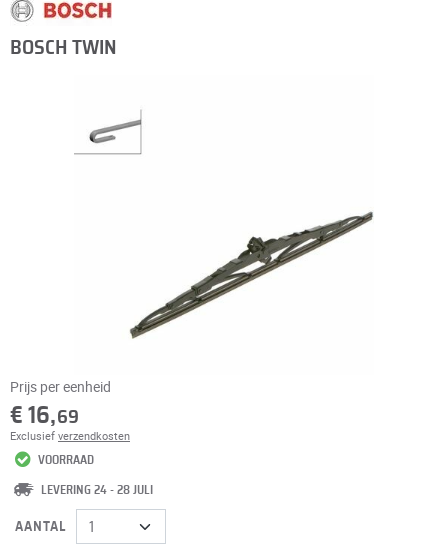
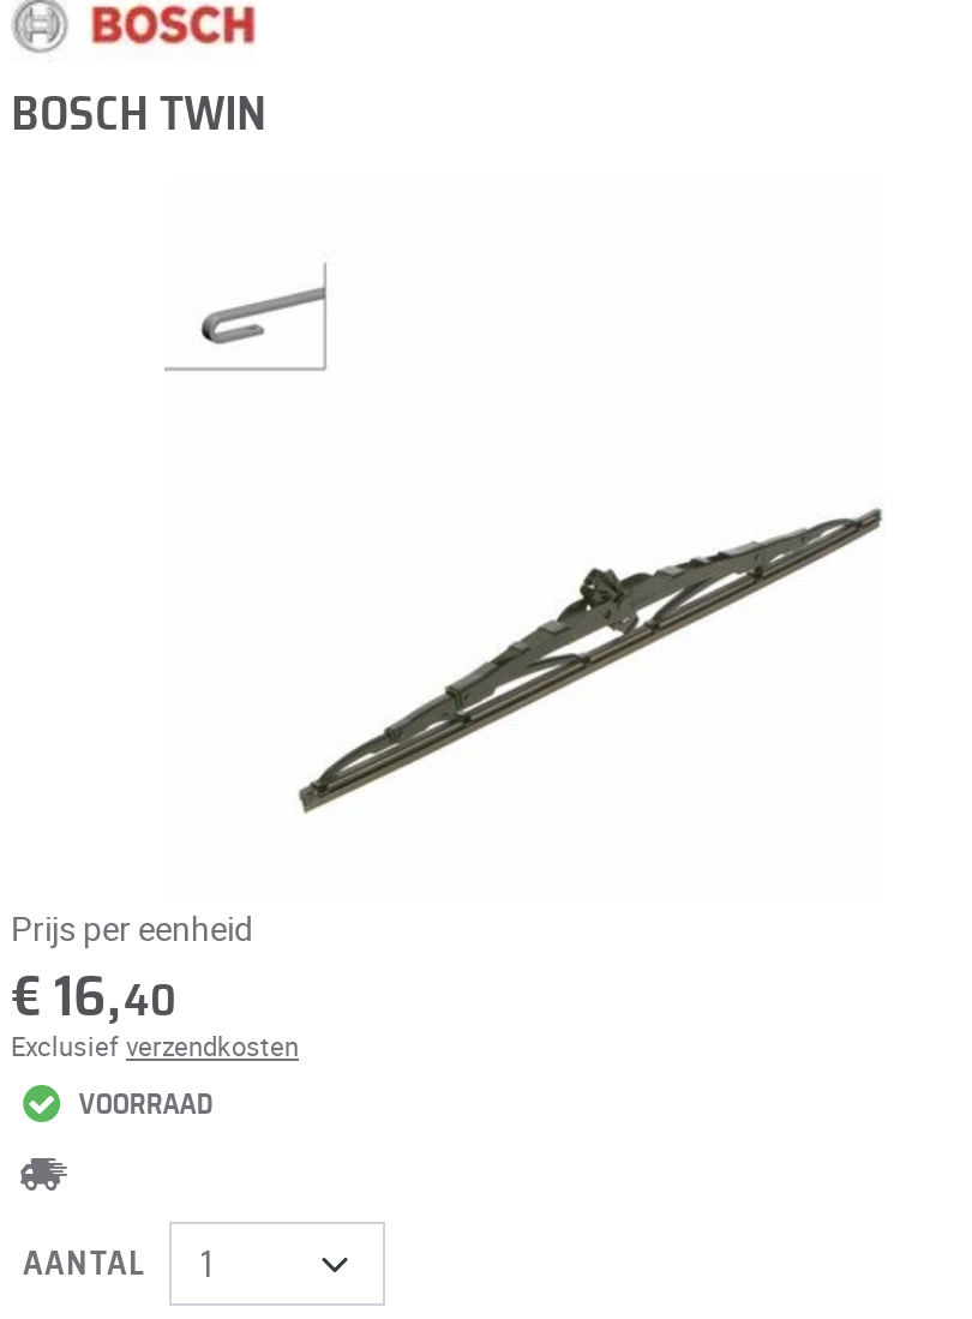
[10,404,79,428] € 16,69 -> [11,970,176,1027] € 16,40
[41,484,153,496] LEVERING 24 - 28 JULI -> none

